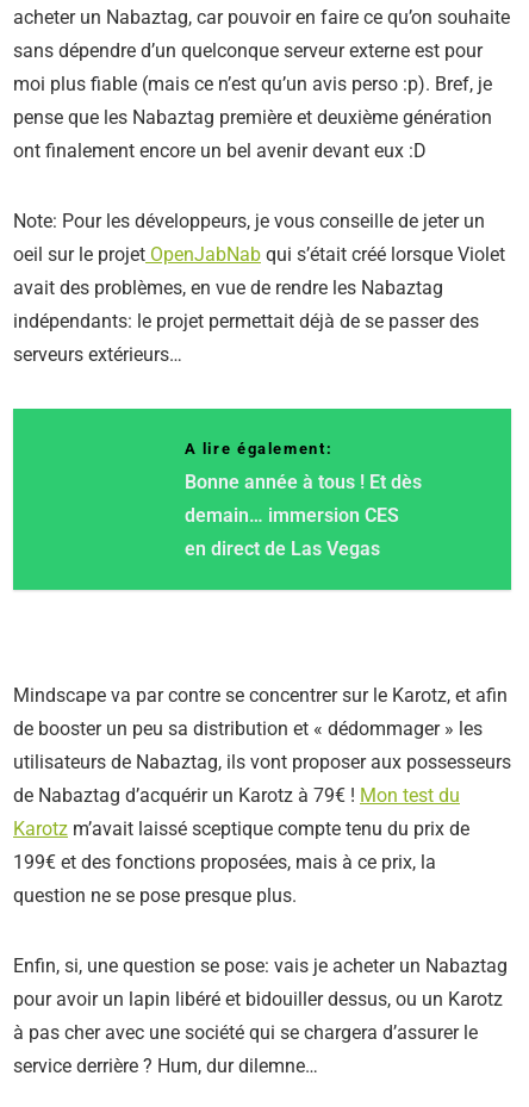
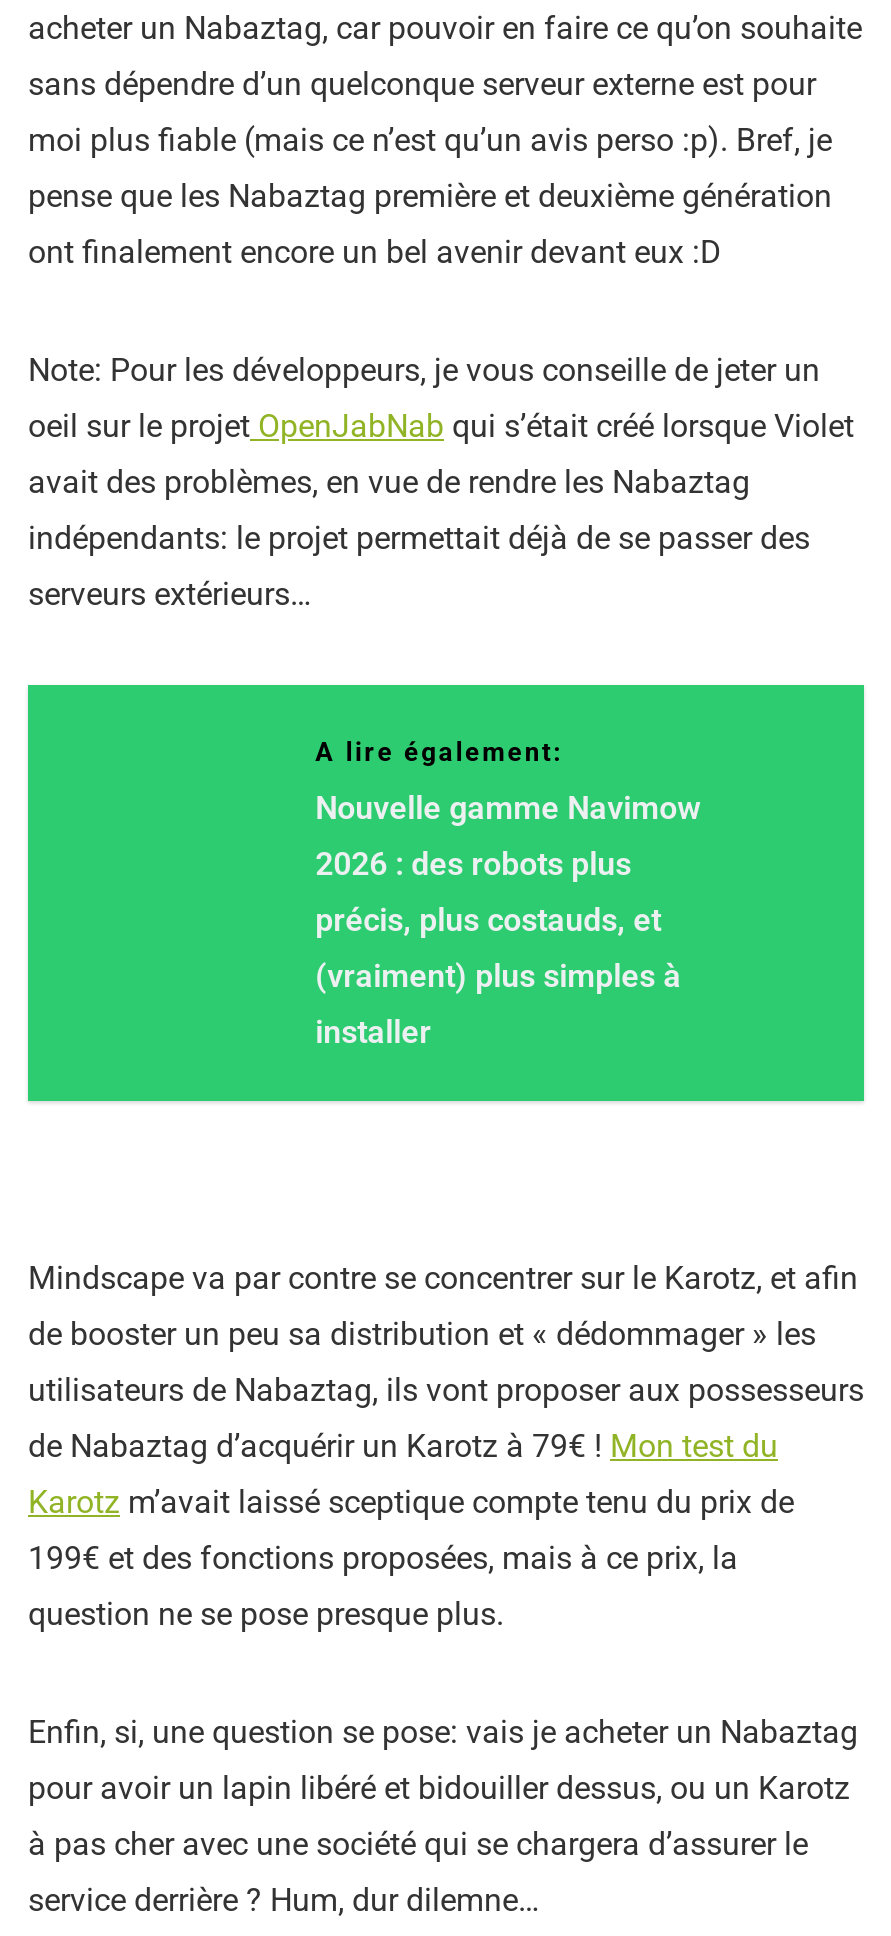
[184,470,421,560] Bonne année à tous ! Et dès | demain… immersion CES | en direct de Las Vegas -> [315,788,701,1050] Nouvelle gamme Navimow | 2026 : des robots plus | précis, plus costauds, et | (vraiment) plus simples à | installer

